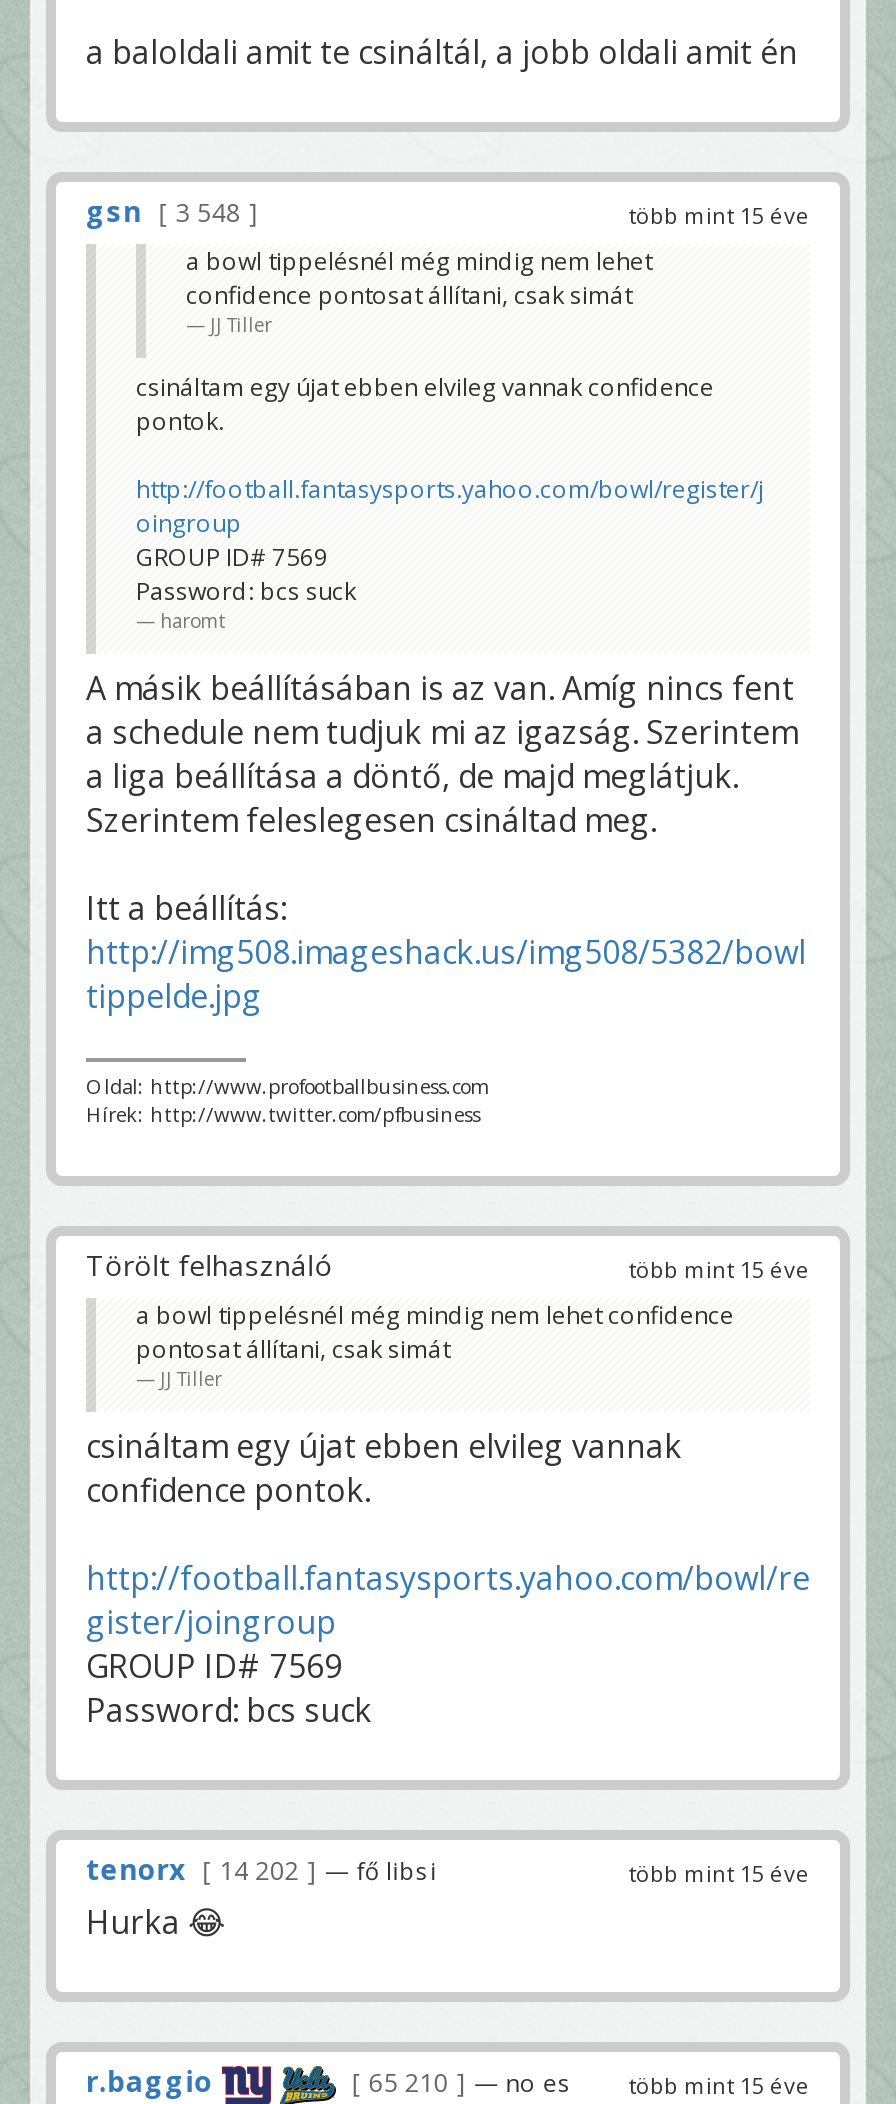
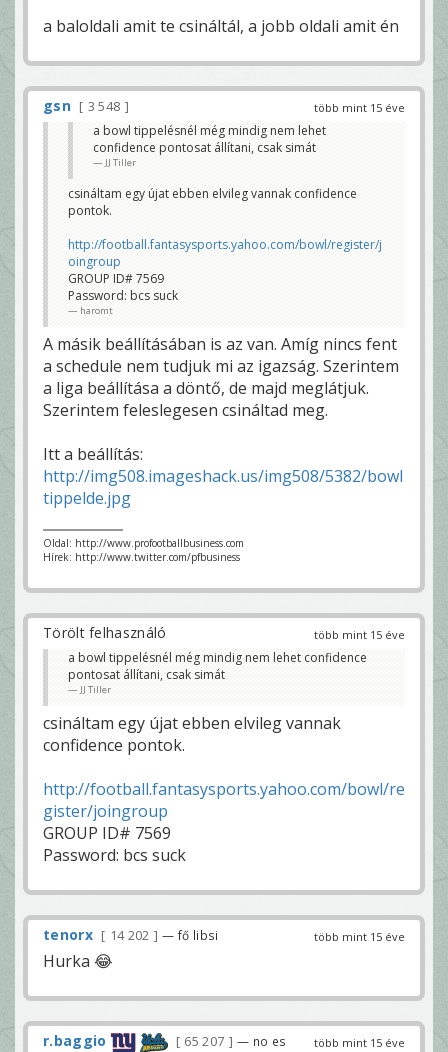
[362,2066,810,2100] 65 210 — no es több mint 15 éve -> [181,1033,405,1050] 65 207 — no es több mint 15 éve

